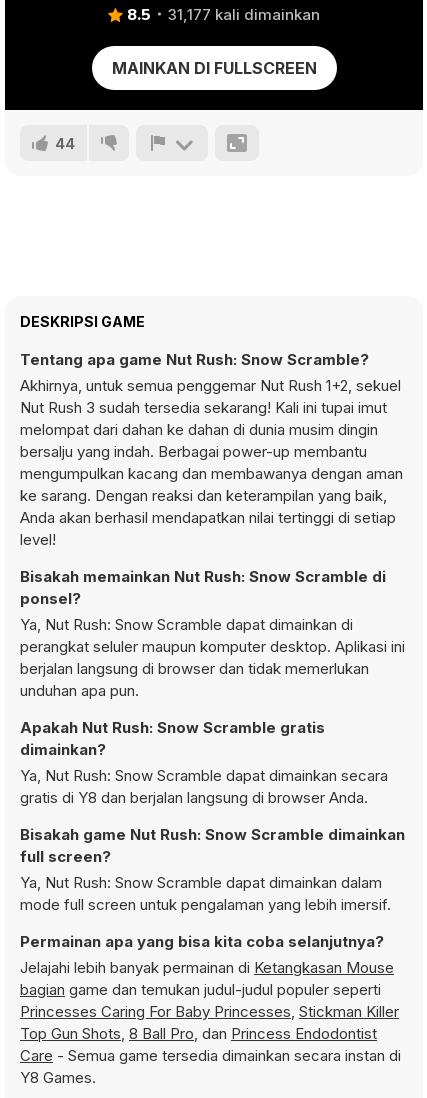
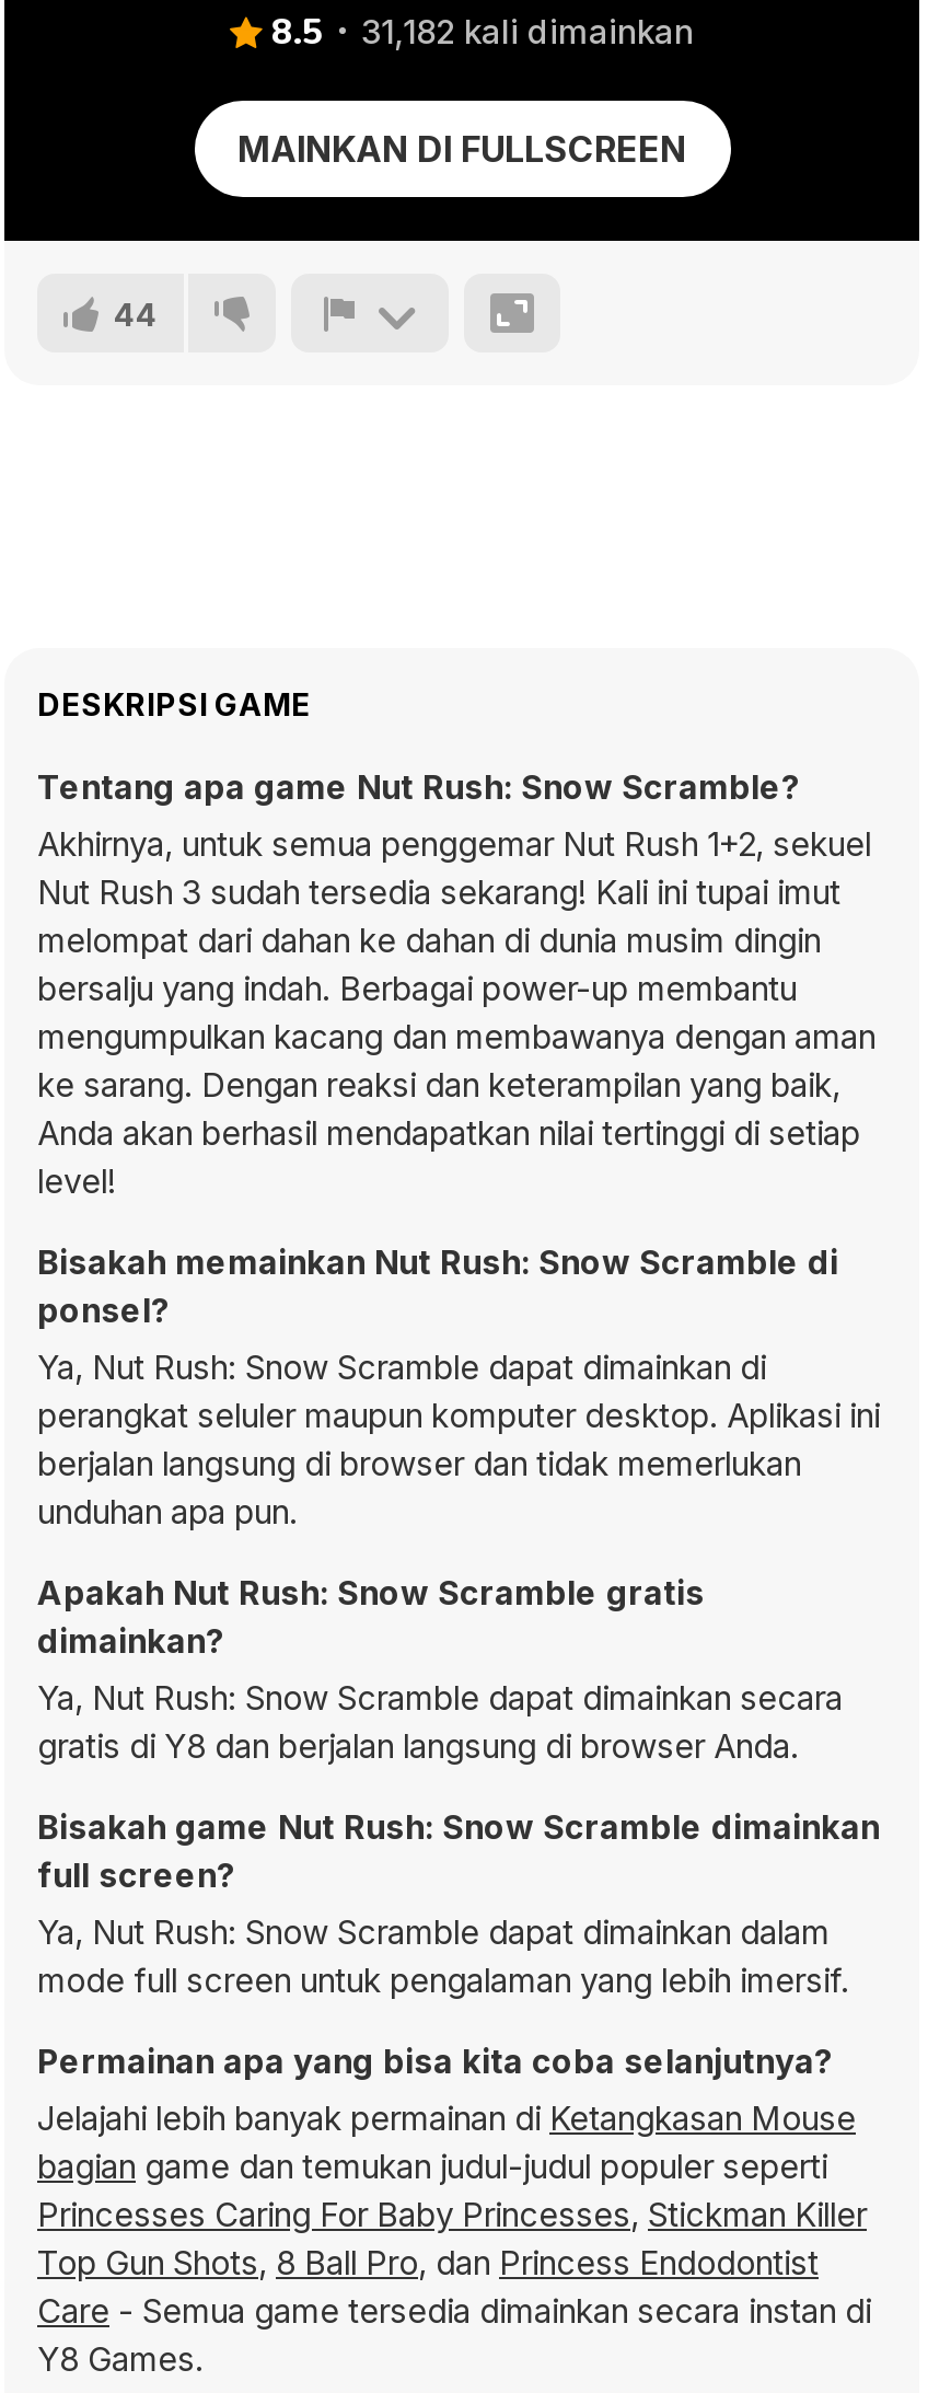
[168,5,320,24] 31,177 kali dimainkan -> [361,11,694,53] 31,182 kali dimainkan

